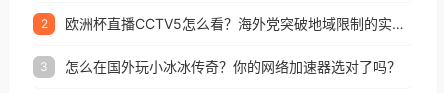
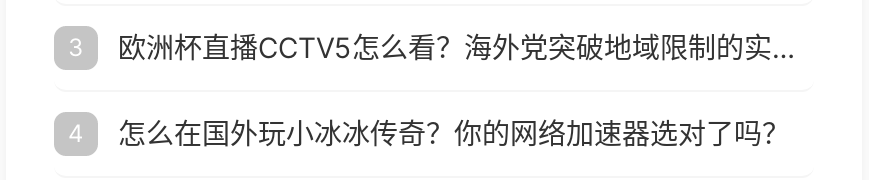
[40,16,47,31] 2 -> [68,31,84,61] 3
[40,58,401,75] 3 怎么在国外玩小冰冰传奇？你的网络加速器选对了吗？ -> [68,116,790,150] 4 怎么在国外玩小冰冰传奇？你的网络加速器选对了吗？

